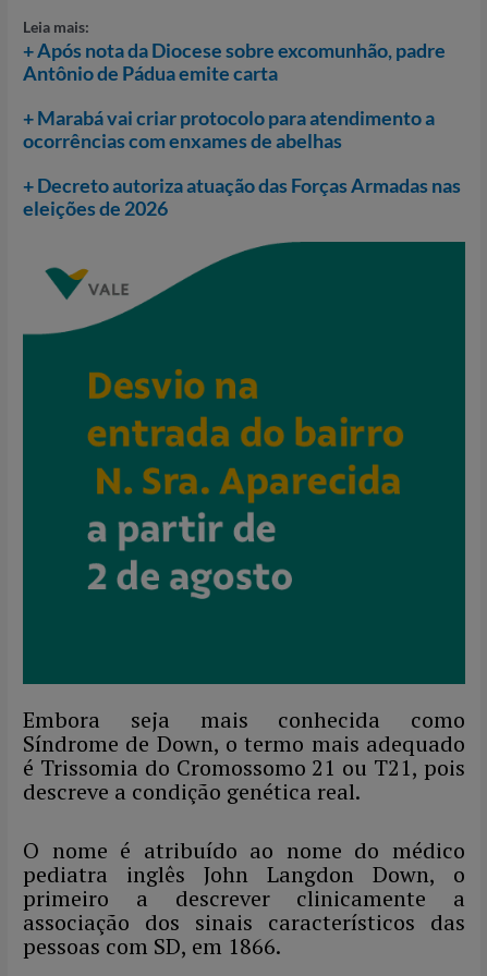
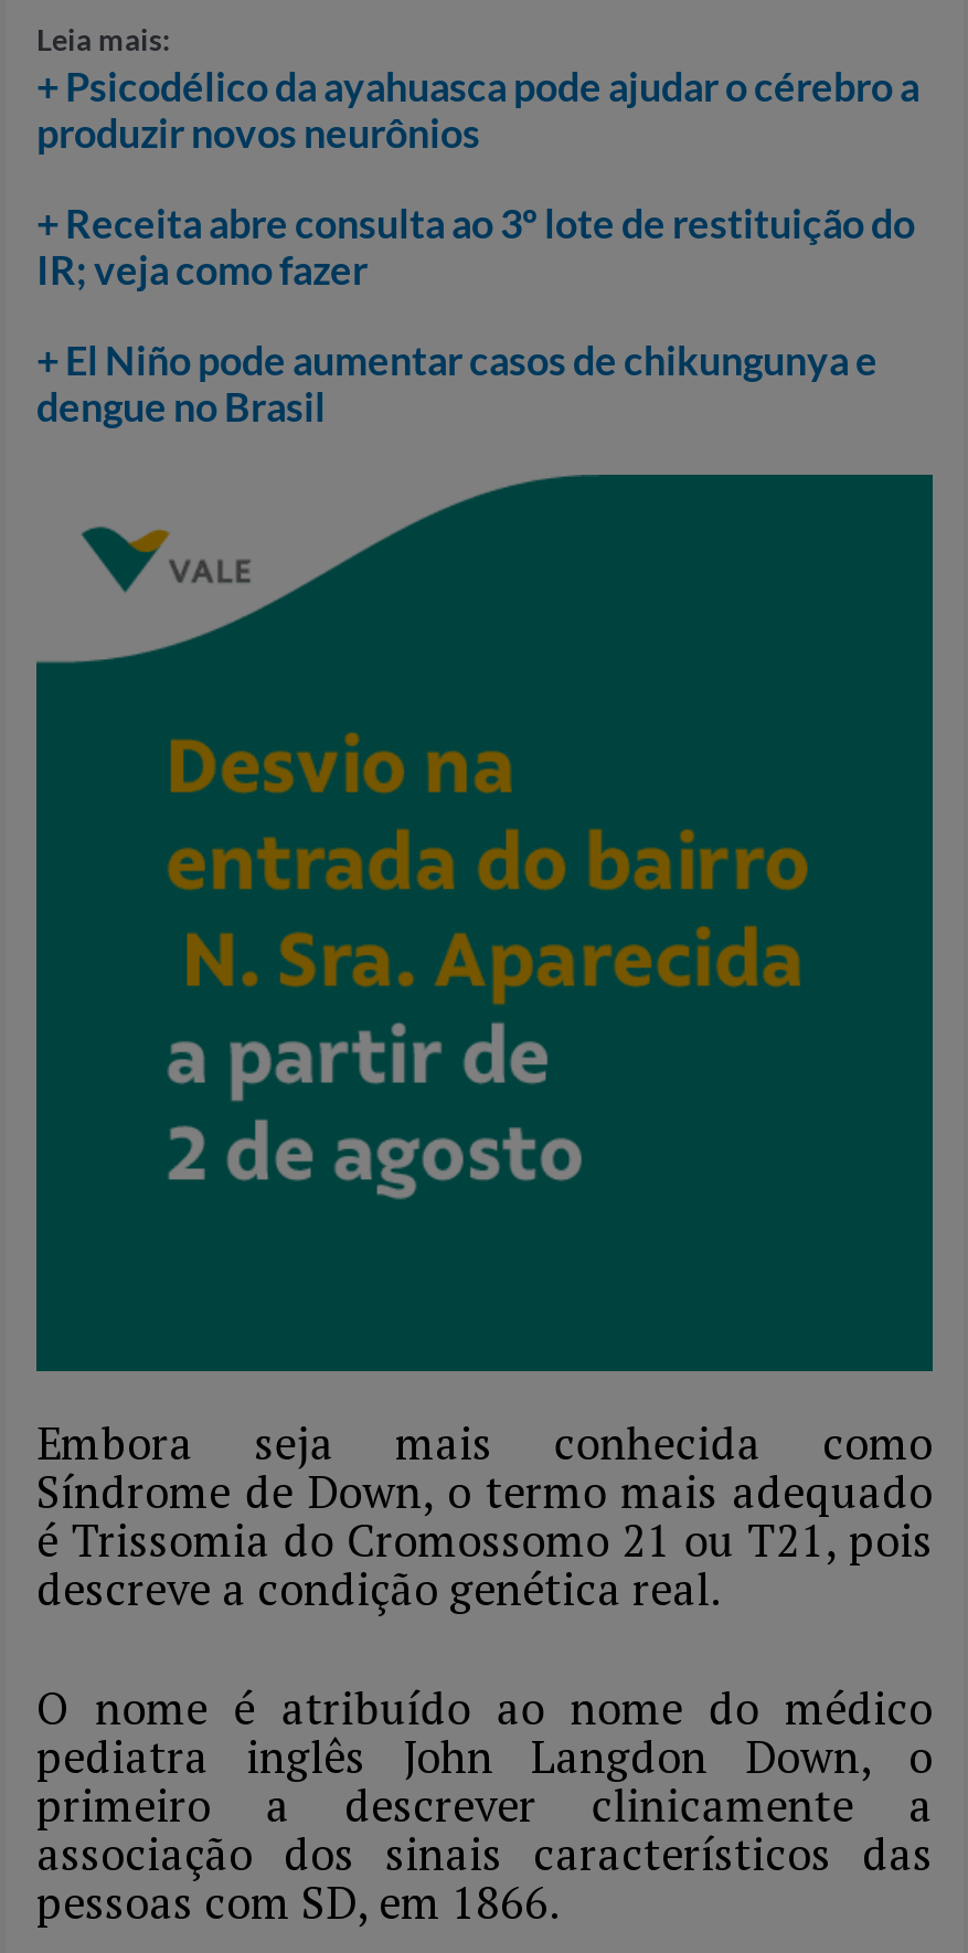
[23,39,446,86] + Após nota da Diocese sobre excomunhão, padre | Antônio de Pádua emite carta -> [36,62,919,157] + Psicodélico da ayahuasca pode ajudar o cérebro a | produzir novos neurônios
[23,106,435,153] + Marabá vai criar protocolo para atendimento a | ocorrências com enxames de abelhas -> [36,199,915,294] + Receita abre consulta ao 3º lote de restituição do | IR; veja como fazer
[23,174,461,221] + Decreto autoriza atuação das Forças Armadas nas | eleições de 2026 -> [36,336,877,431] + El Niño pode aumentar casos de chikungunya e | dengue no Brasil

